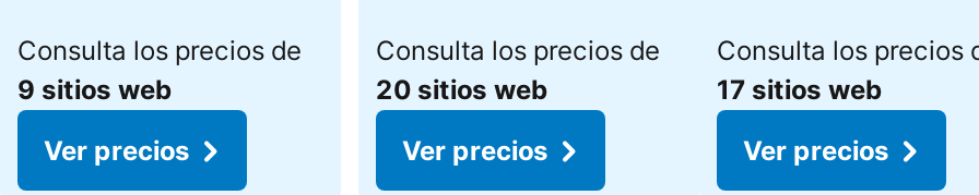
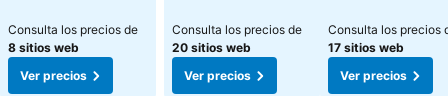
[17,73,173,106] 9 sitios web -> [8,40,79,55] 8 sitios web

